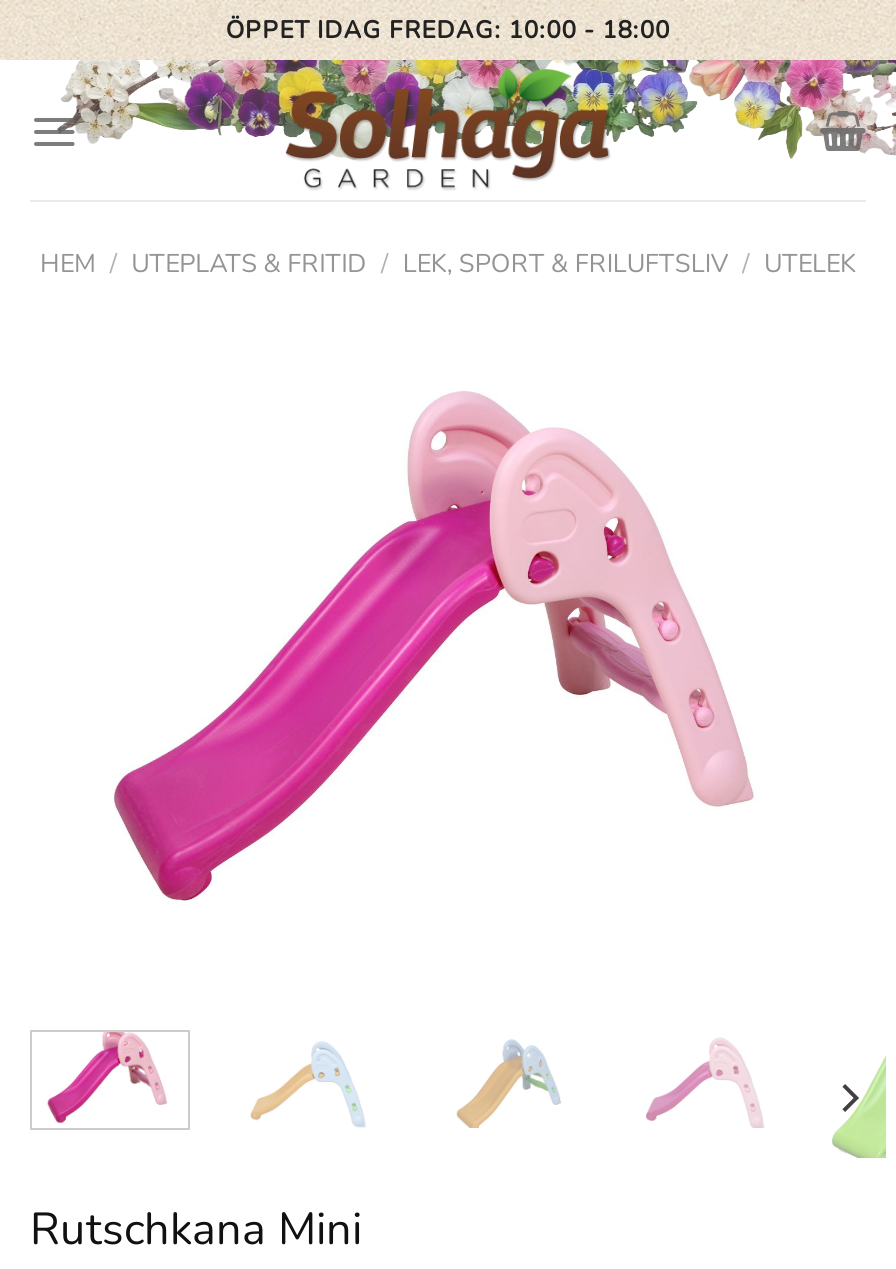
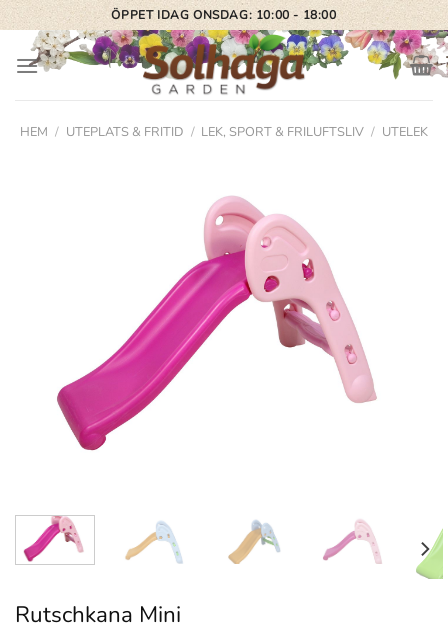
[226,14,670,46] ÖPPET IDAG FREDAG: 10:00 - 18:00 -> [111,7,337,23] ÖPPET IDAG ONSDAG: 10:00 - 18:00

